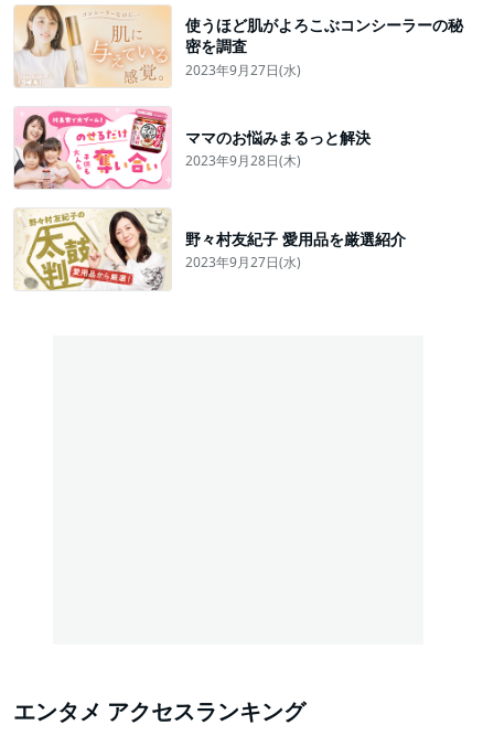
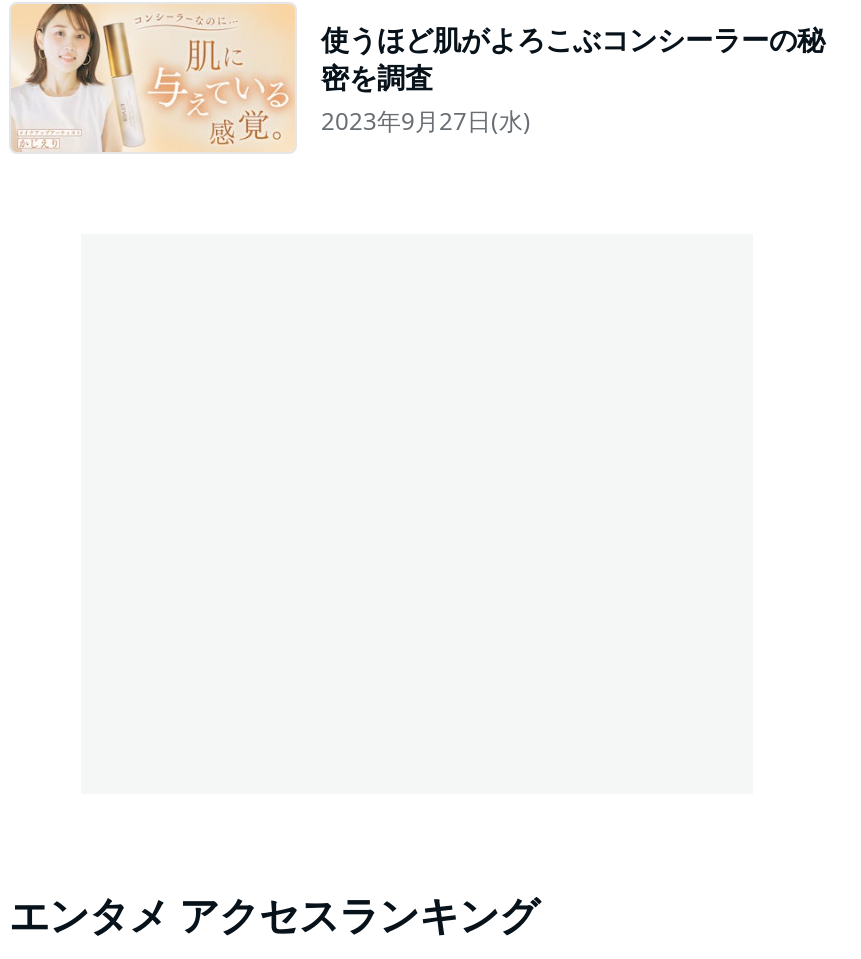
[13,106,371,190] [image] | ママのお悩みまるっと解決 | 2023年9月28日(木) -> none
[15,209,406,291] [image] | 野々村友紀子 愛用品を厳選紹介 | 2023年9月27日(水) -> none

